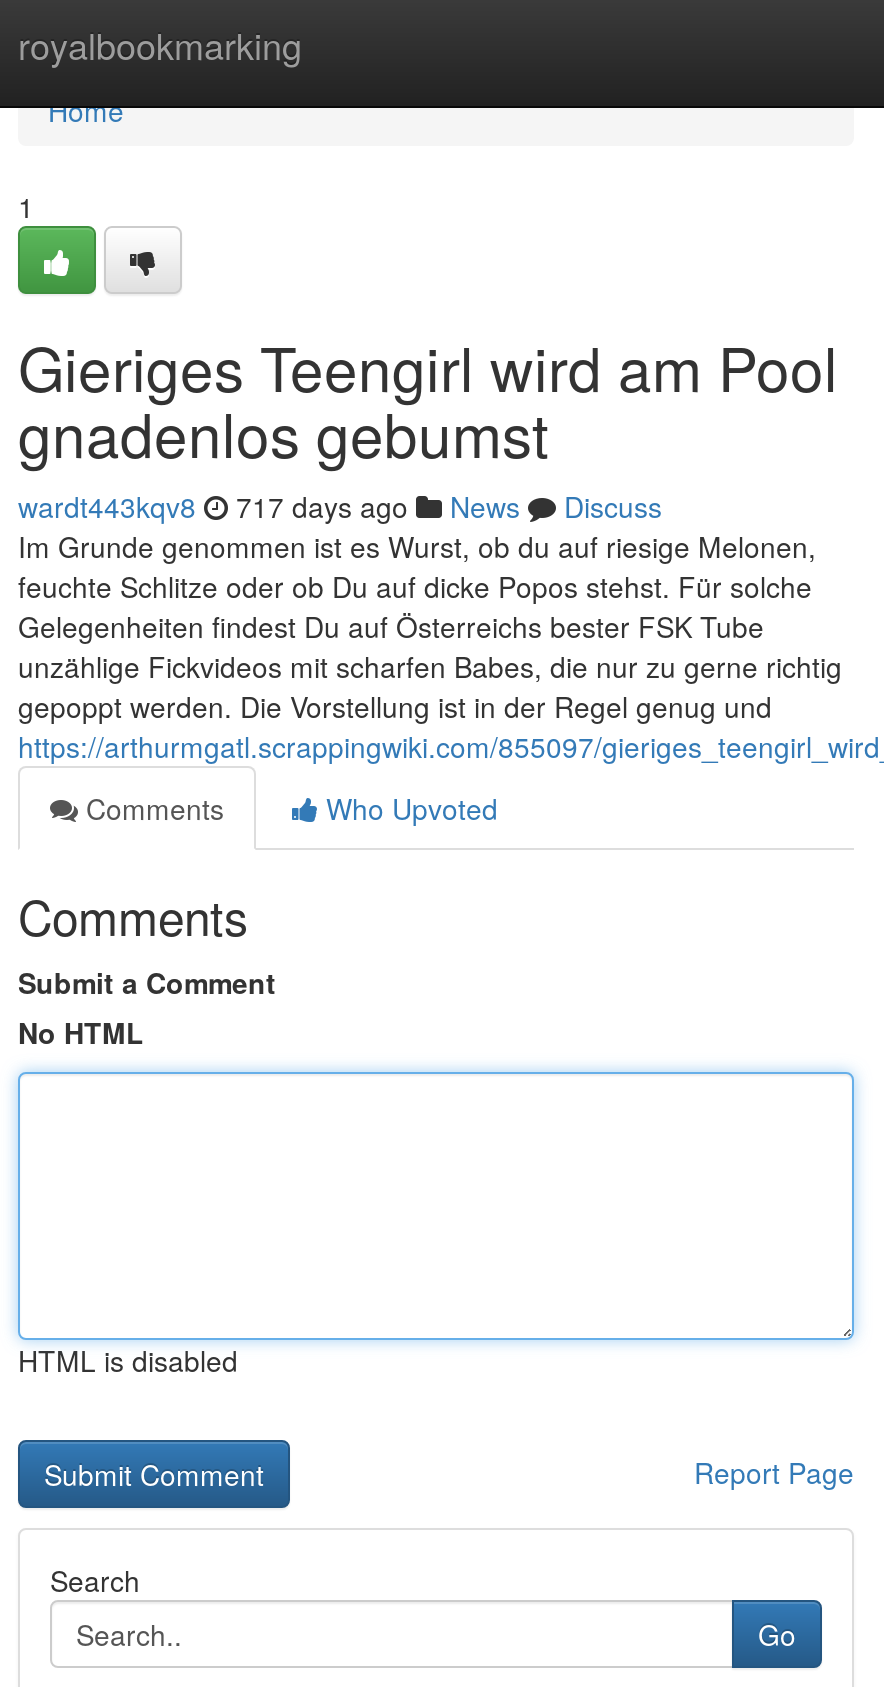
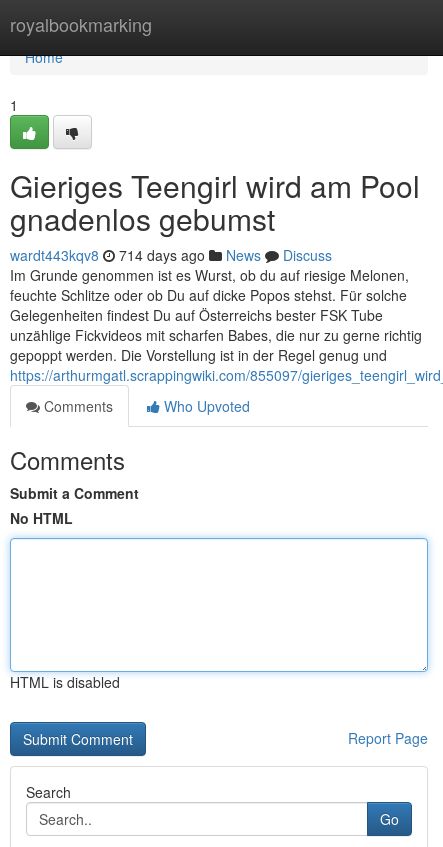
[18,486,662,526] wardt443kqv8 717 days ago News Discuss -> [10,245,332,265] wardt443kqv8 714 days ago News Discuss

